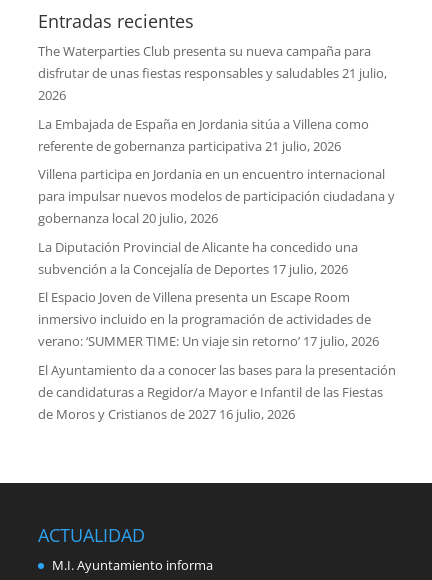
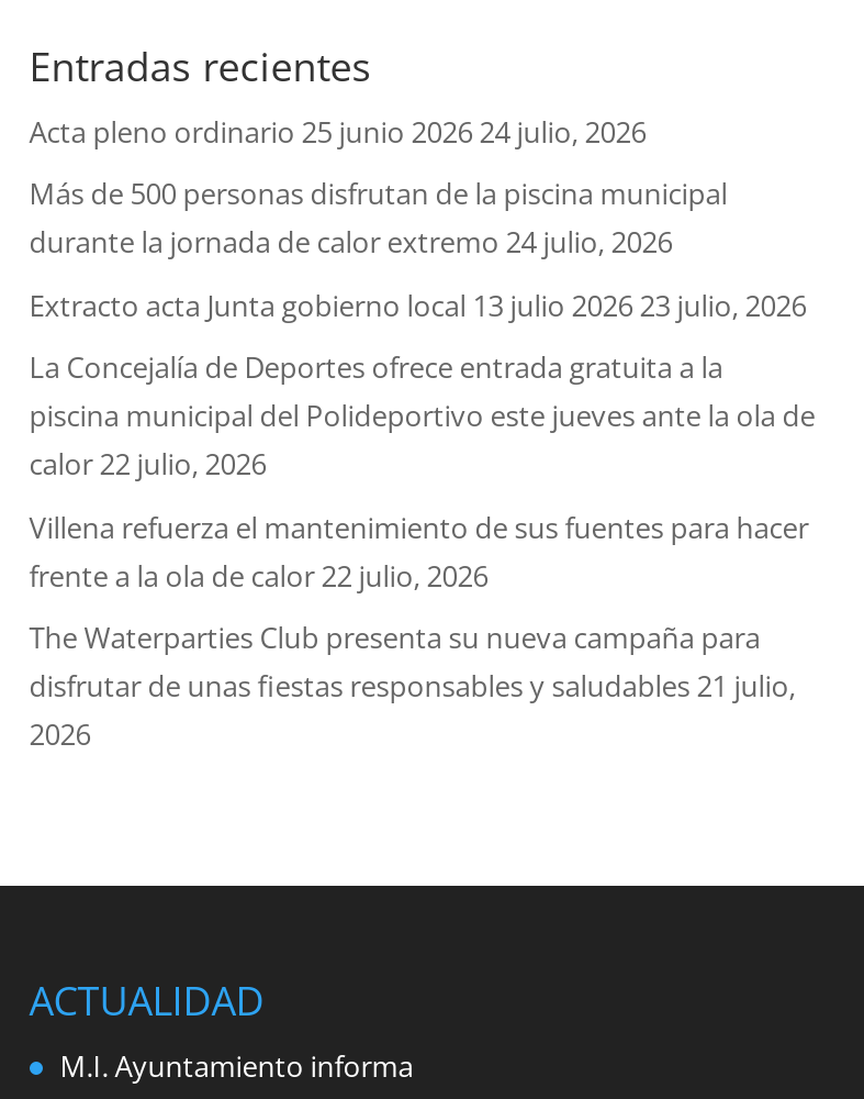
none -> [29,112,815,596] Acta pleno ordinario 25 junio 2026 24 julio, 2026 | Más de 500 personas disfrutan de la piscina municipal | durante la jornada de calor extremo 24 julio, 2026 | Extracto acta Junta gobierno local 13 julio 2026 23 julio, 2026 | La Concejalía de Deportes ofrece entrada gratuita a la | piscina municipal del Polideportivo este jueves ante la ola de | calor 22 julio, 2026 | Villena refuerza el mantenimiento de sus fuentes para hacer | frente a la ola de calor 22 julio, 2026
moved [38,42,387,104] -> [29,619,795,755]: The Waterparties Club presenta su nueva campaña para | disfrutar de unas fiestas responsables y saludables 21 julio, | 2026
[38,114,396,422] La Embajada de España en Jordania sitúa a Villena como | referente de gobernanza participativa 21 julio, 2026 | Villena participa en Jordania en un encuentro internacional | para impulsar nuevos modelos de participación ciudadana y | gobernanza local 20 julio, 2026 | La Diputación Provincial de Alicante ha concedido una | subvención a la Concejalía de Deportes 17 julio, 2026 | El Espacio Joven de Villena presenta un Escape Room | inmersivo incluido en la programación de actividades de | verano: ‘SUMMER TIME: Un viaje sin retorno’ 17 julio, 2026 | El Ayuntamiento da a conocer las bases para la presentación | de candidaturas a Regidor/a Mayor e Infantil de las Fiestas | de Moros y Cristianos de 2027 16 julio, 2026 -> none

